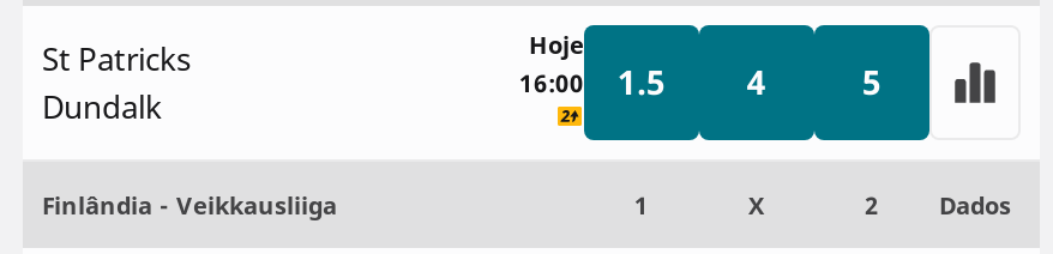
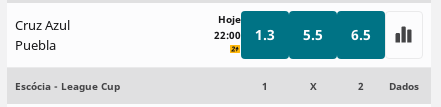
[42,37,191,128] St Patricks | Dundalk -> [15,16,70,54] Cruz Azul | Puebla
[519,59,881,104] 16:00 | 1.5 | 4 | 5 -> [214,25,371,44] 22:00 | 1.3 | 5.5 | 6.5
[42,188,337,222] Finlândia - Veikkausliiga -> [15,79,120,93] Escócia - League Cup

